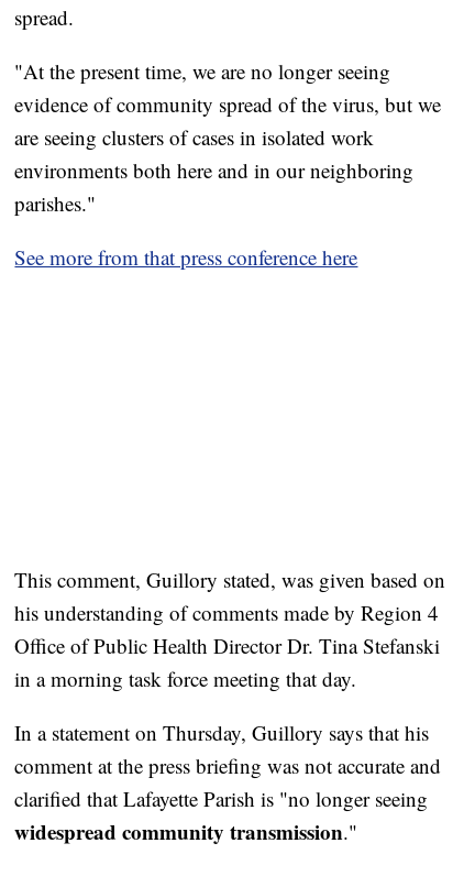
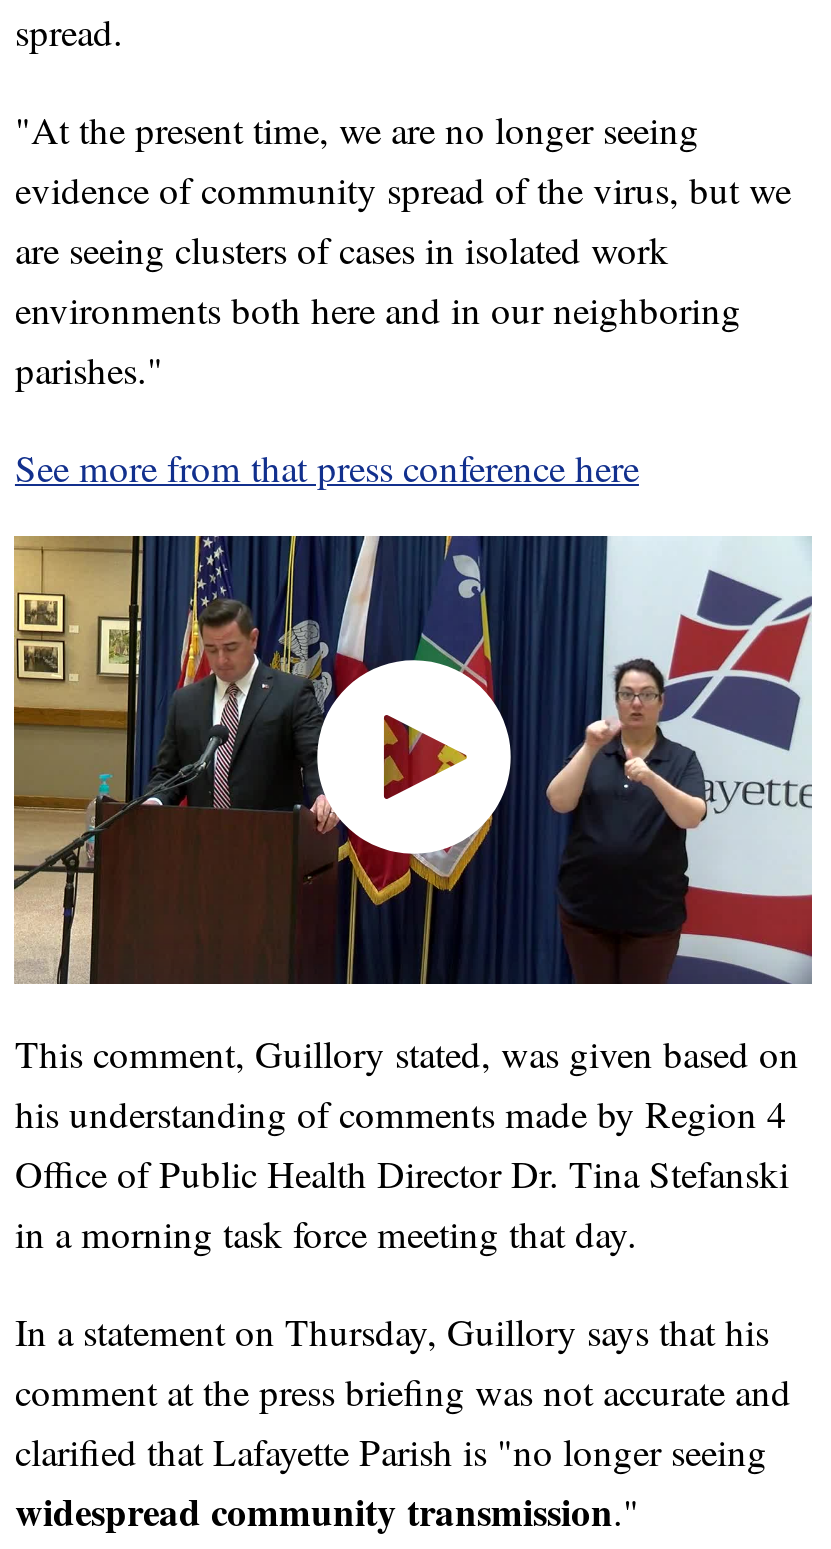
none -> [12,534,814,986] [image]

